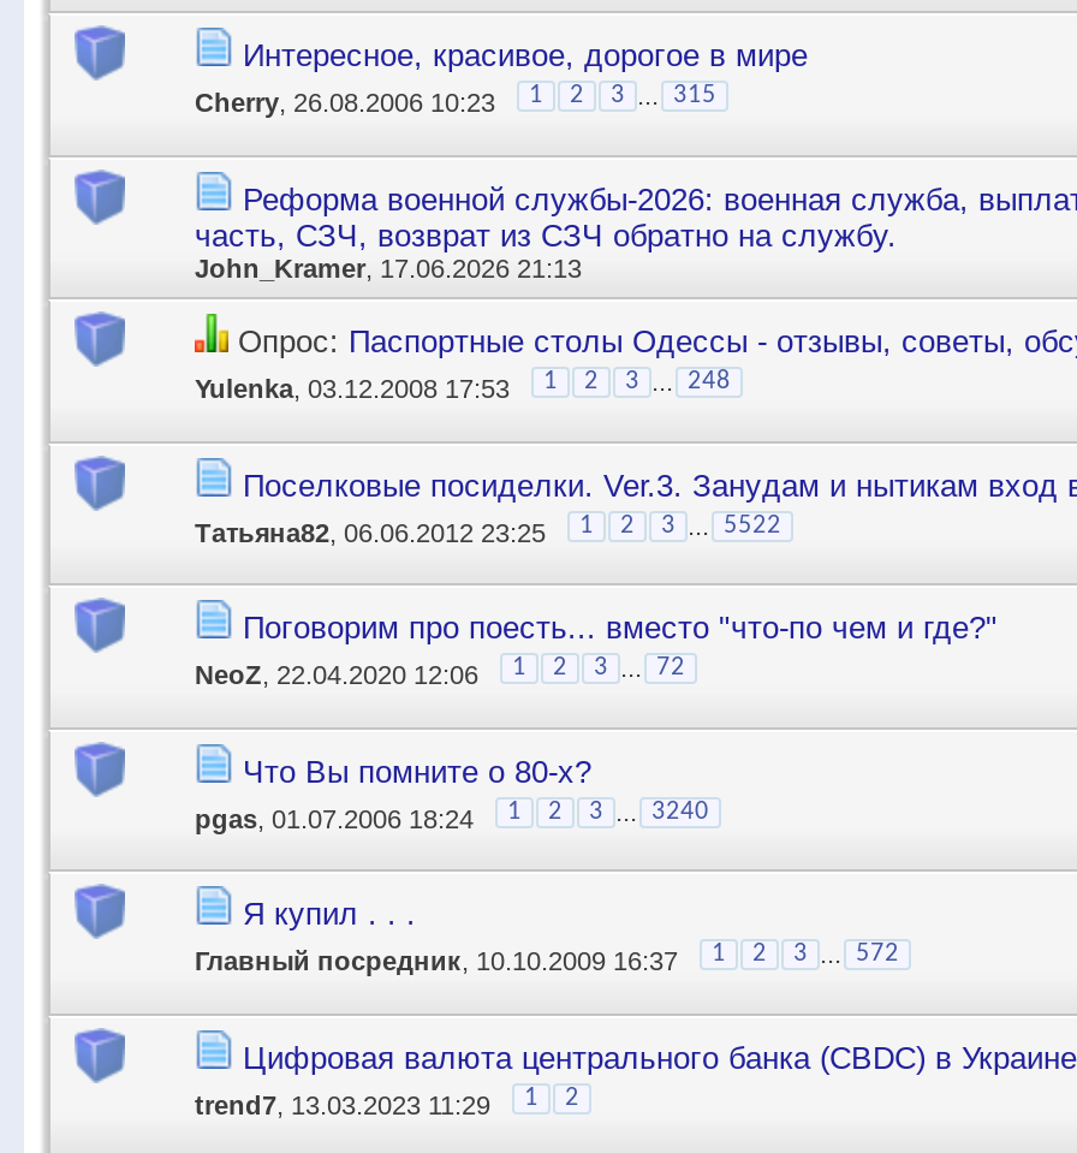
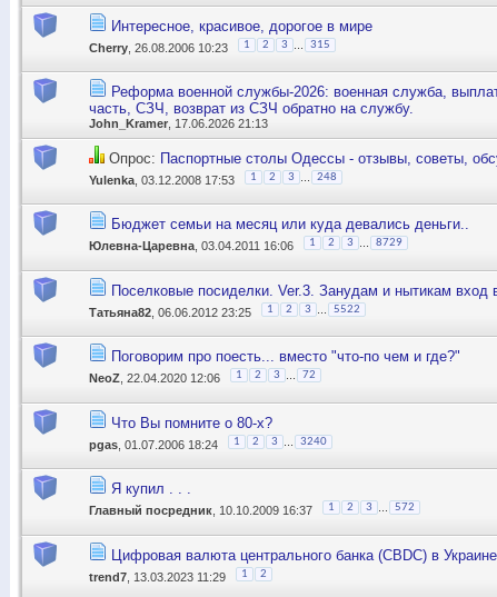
none -> [89,216,469,253] Бюджет семьи на месяц или куда девались деньги.. | Юлевна-Царевна, 03.04.2011 16:06 | 1 | 2 | 3 ... 8729

